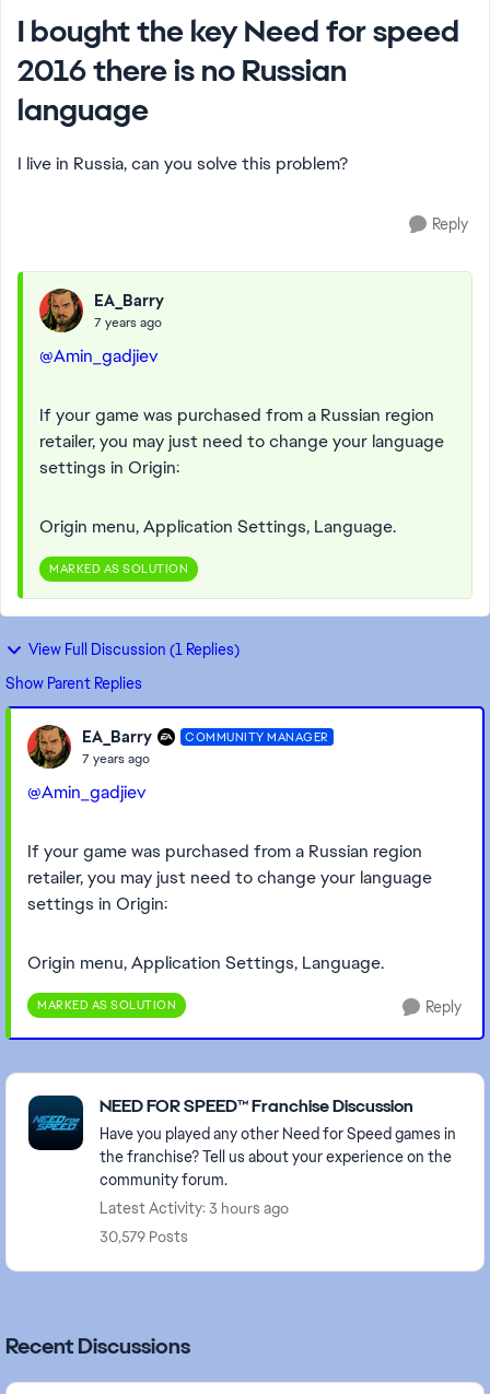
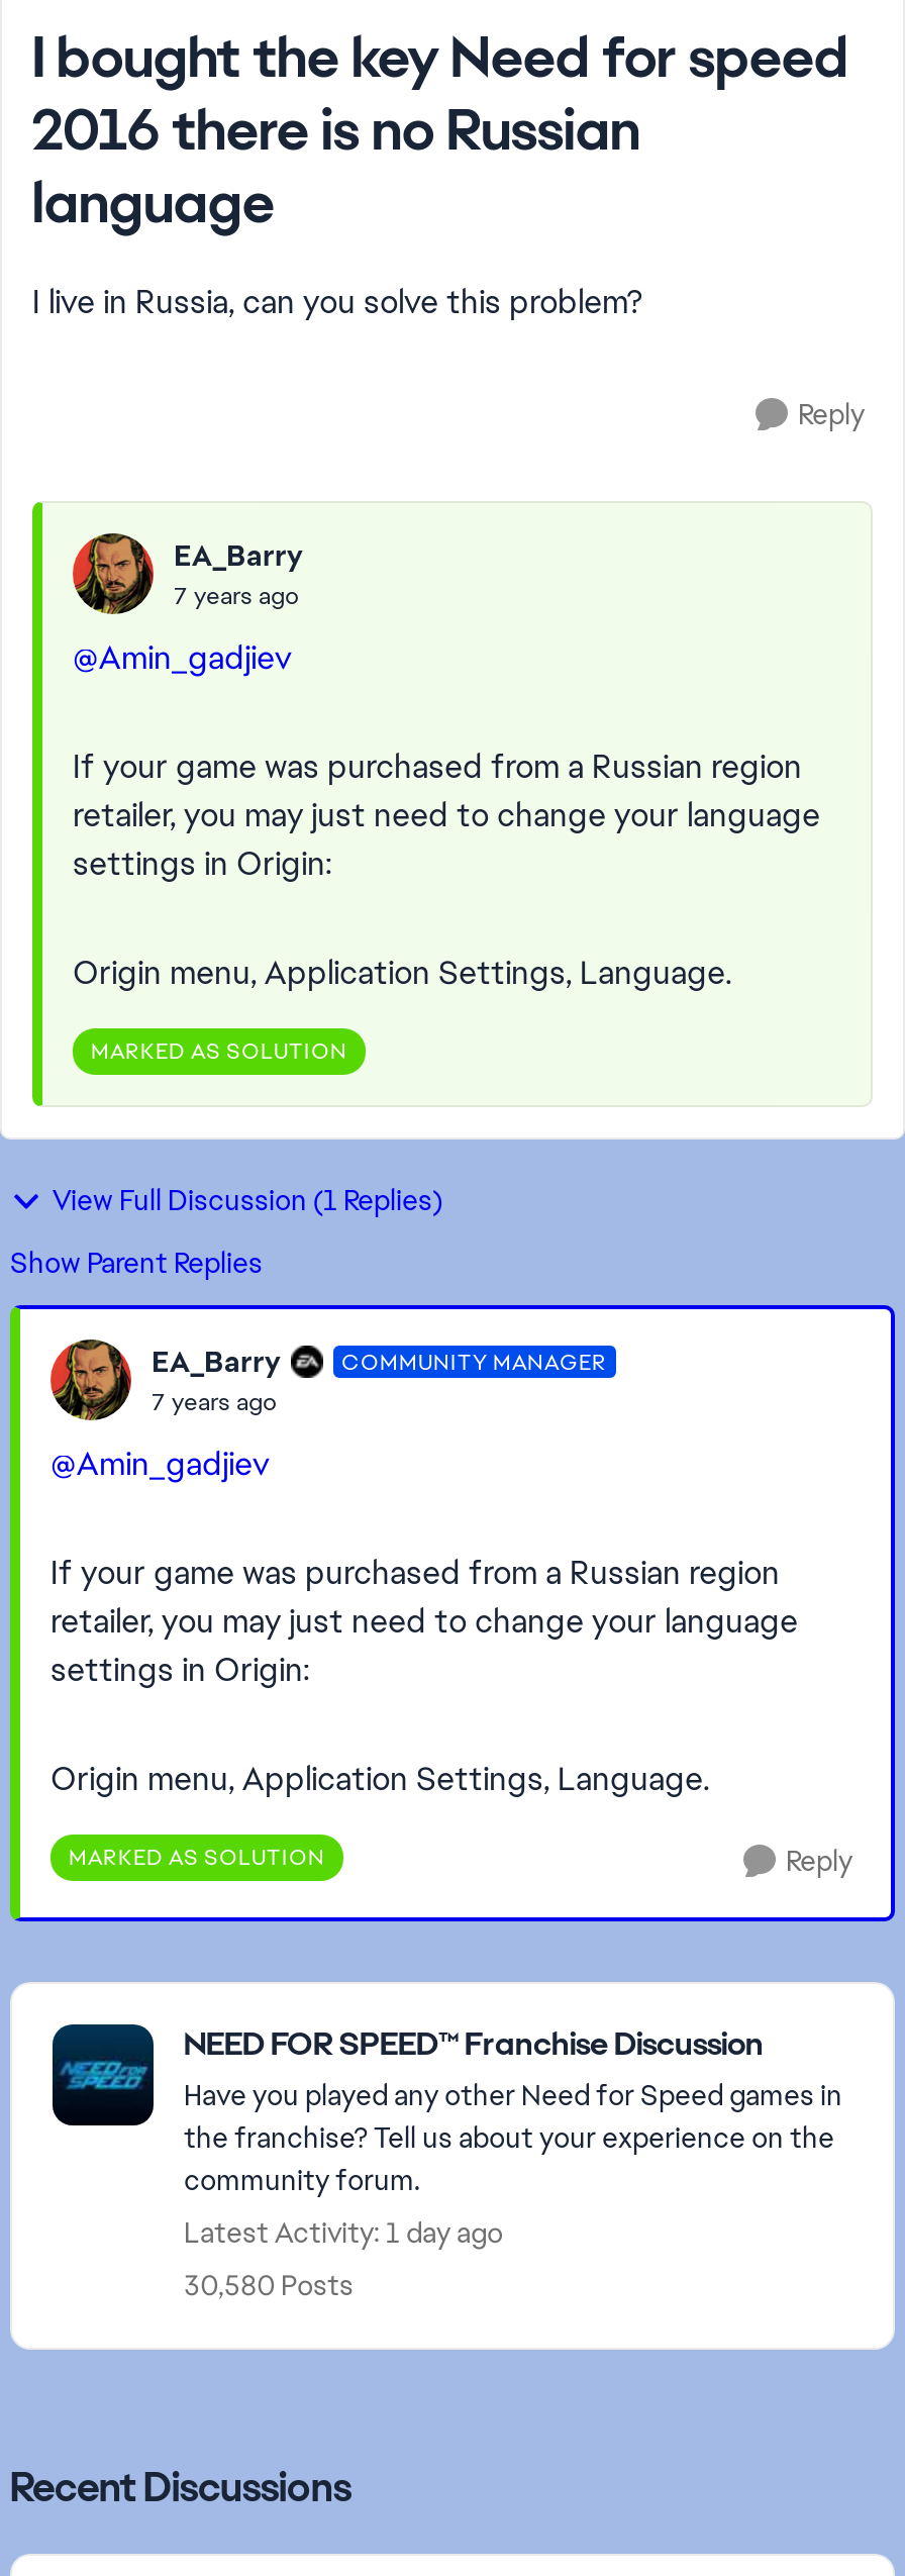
[100,1198,289,1218] Latest Activity: 3 hours ago -> [184,2214,503,2251] Latest Activity: 1 day ago
[100,1227,188,1246] 30,579 Posts -> [184,2267,354,2303] 30,580 Posts

